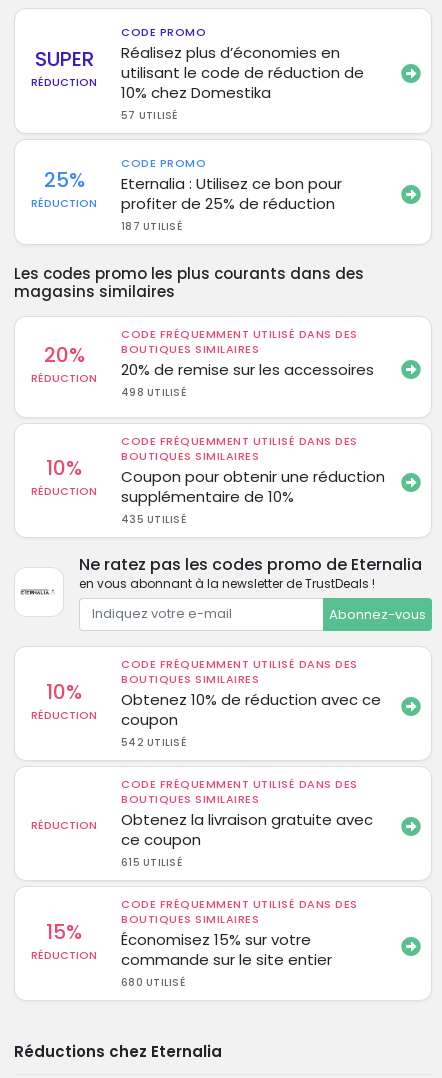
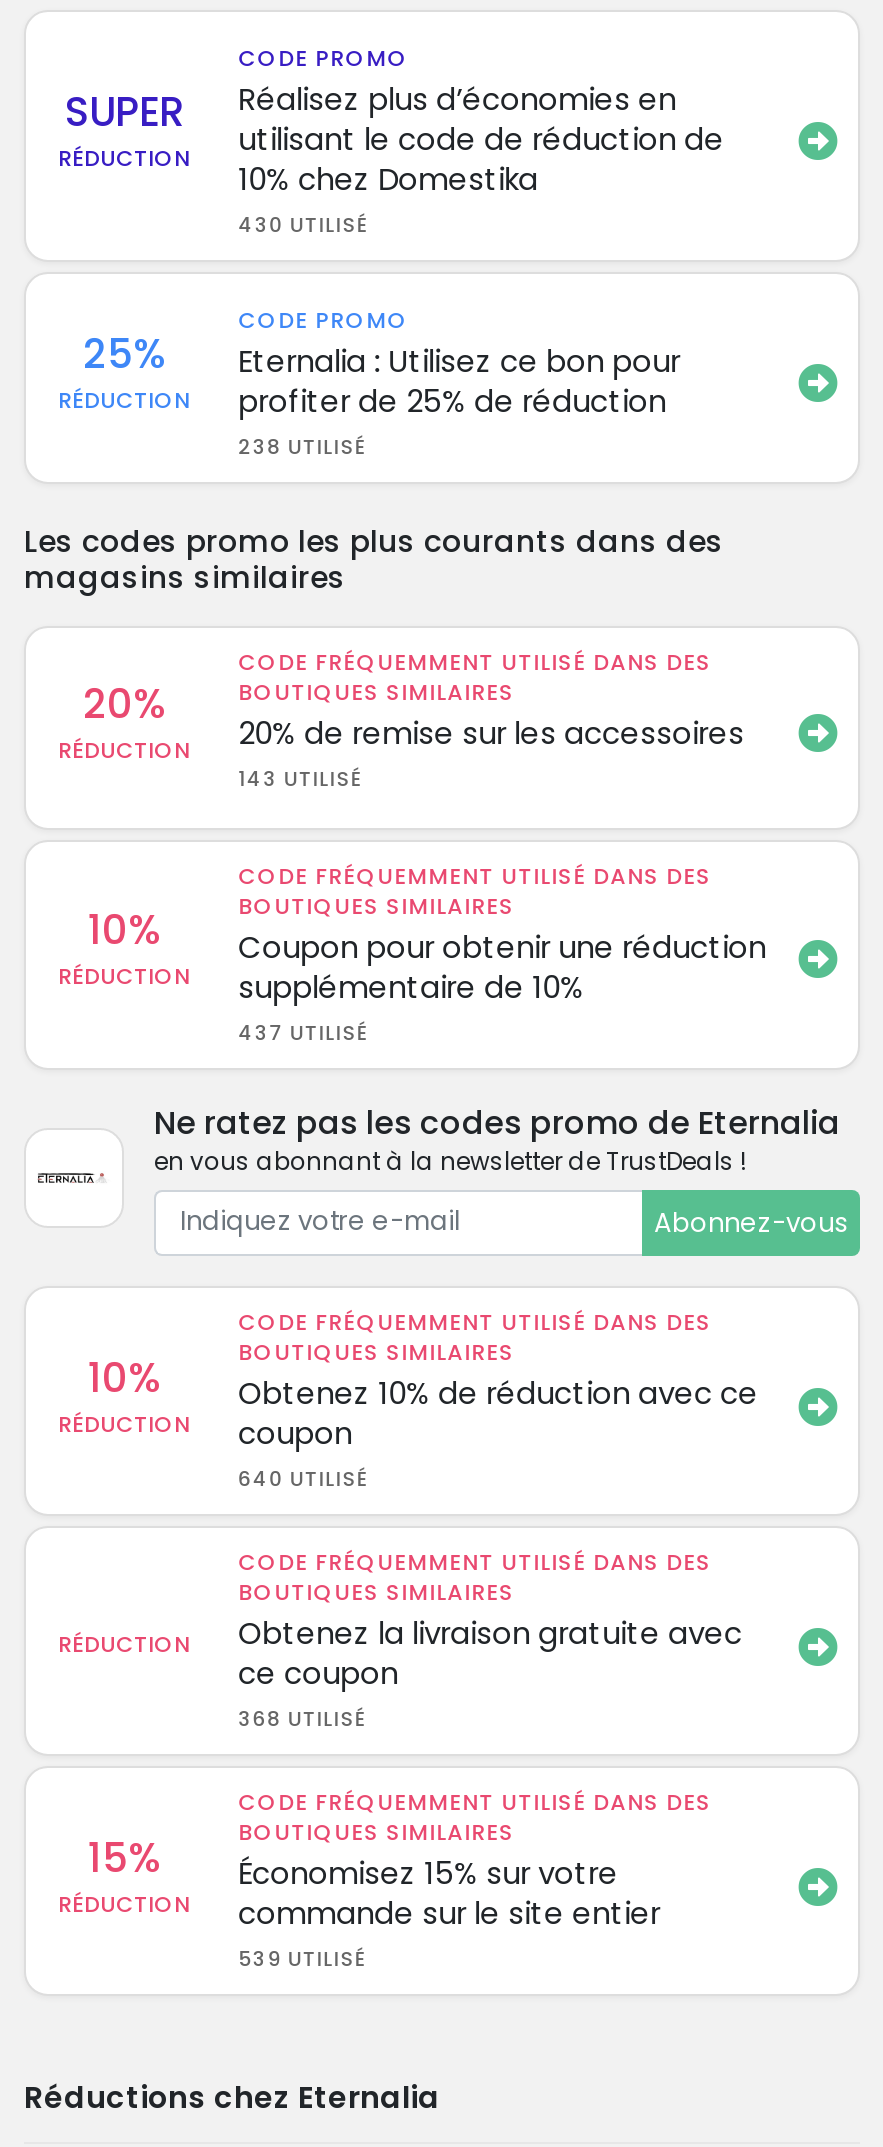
[121,107,178,122] 57 UTILISÉ -> [238,209,368,239] 430 UTILISÉ
[121,218,182,233] 187 UTILISÉ -> [238,431,366,461] 238 UTILISÉ
[121,384,186,399] 498 UTILISÉ -> [238,763,362,793] 143 UTILISÉ
[121,511,186,526] 435 UTILISÉ -> [238,1017,368,1047] 437 UTILISÉ
[121,735,186,750] 542 UTILISÉ -> [238,1464,368,1494] 640 UTILISÉ
[121,855,182,870] 615 UTILISÉ -> [238,1704,366,1734] 368 UTILISÉ
[121,975,185,990] 680 UTILISÉ -> [238,1944,366,1974] 539 UTILISÉ

